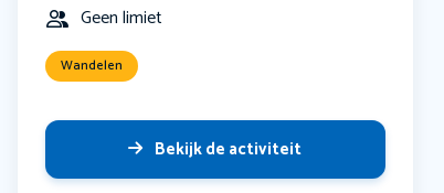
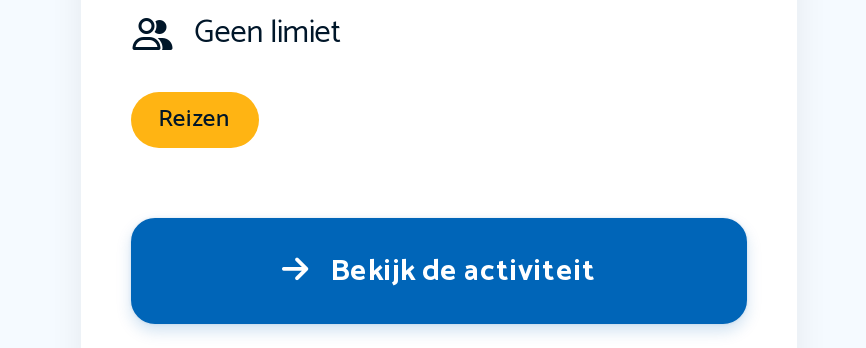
[61,55,122,76] Wandelen -> [159,101,231,139] Reizen

